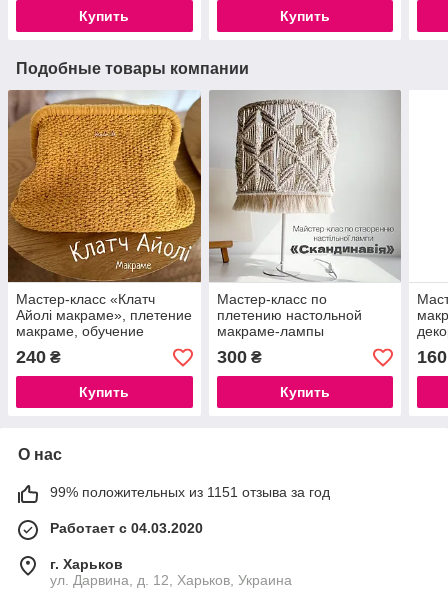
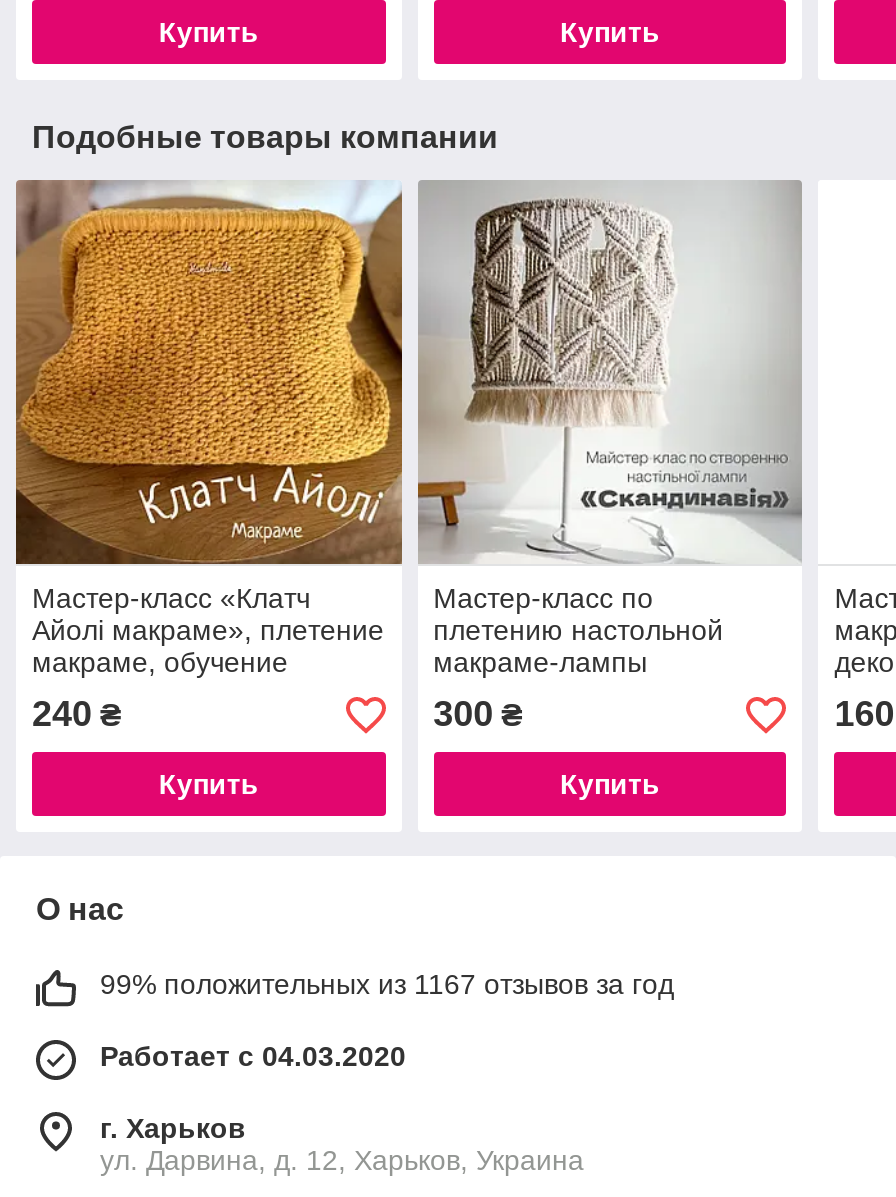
[50,484,330,500] 99% положительных из 1151 отзыва за год -> [100,969,674,1001] 99% положительных из 1167 отзывов за год

